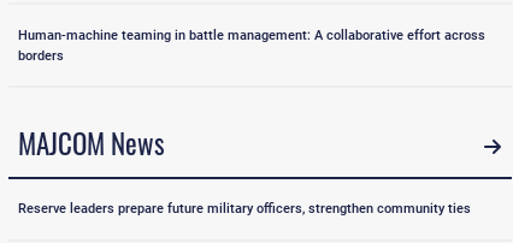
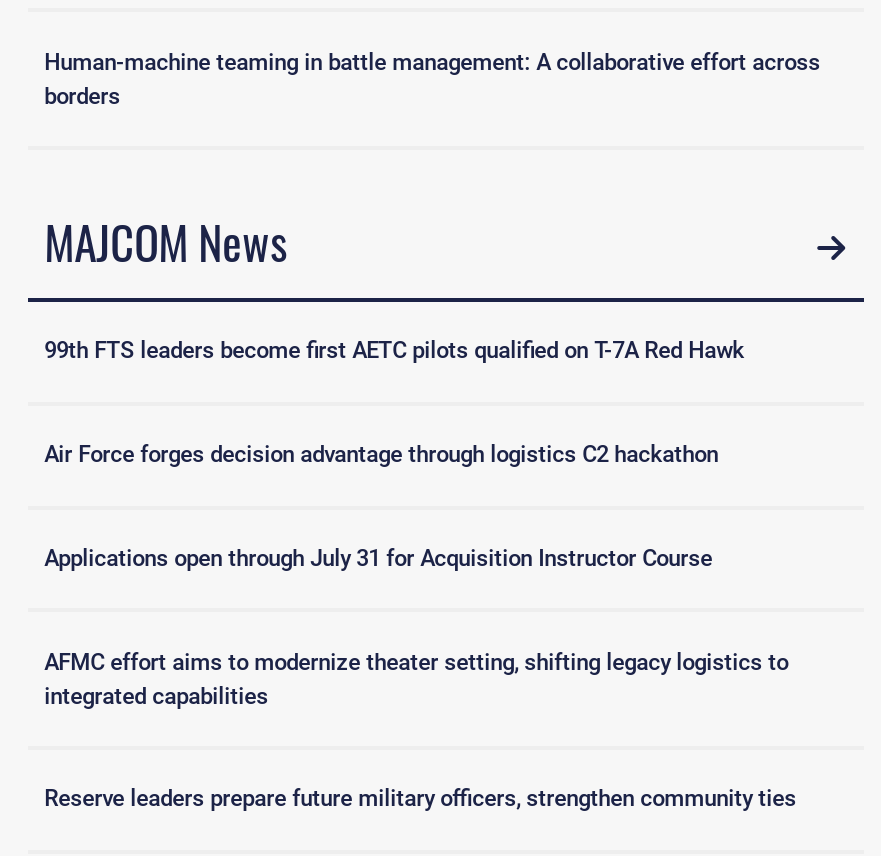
none -> [44,337,744,365] 99th FTS leaders become first AETC pilots qualified on T-7A Red Hawk
none -> [44,440,718,468] Air Force forges decision advantage through logistics C2 hackathon
none -> [44,544,712,572] Applications open through July 31 for Acquisition Instructor Course
none -> [44,647,788,709] AFMC effort aims to modernize theater setting, shifting legacy logistics to | integrated capabilities

